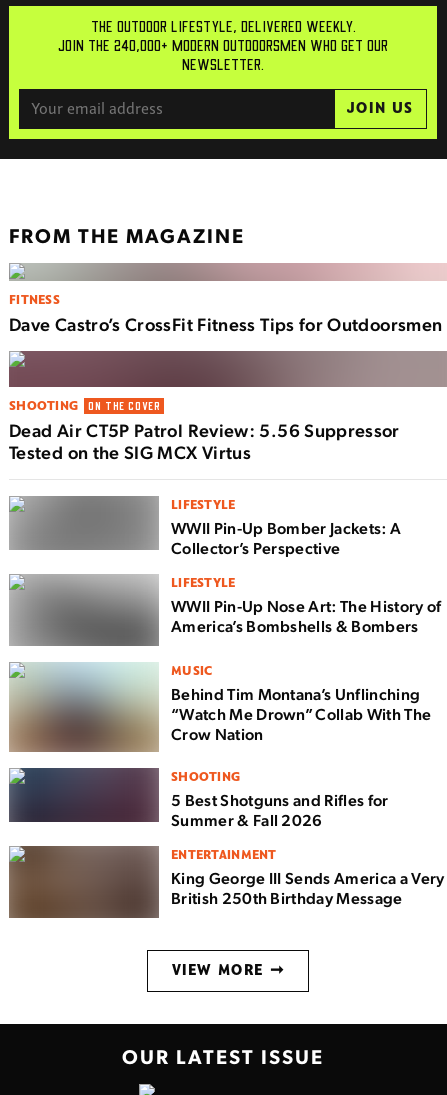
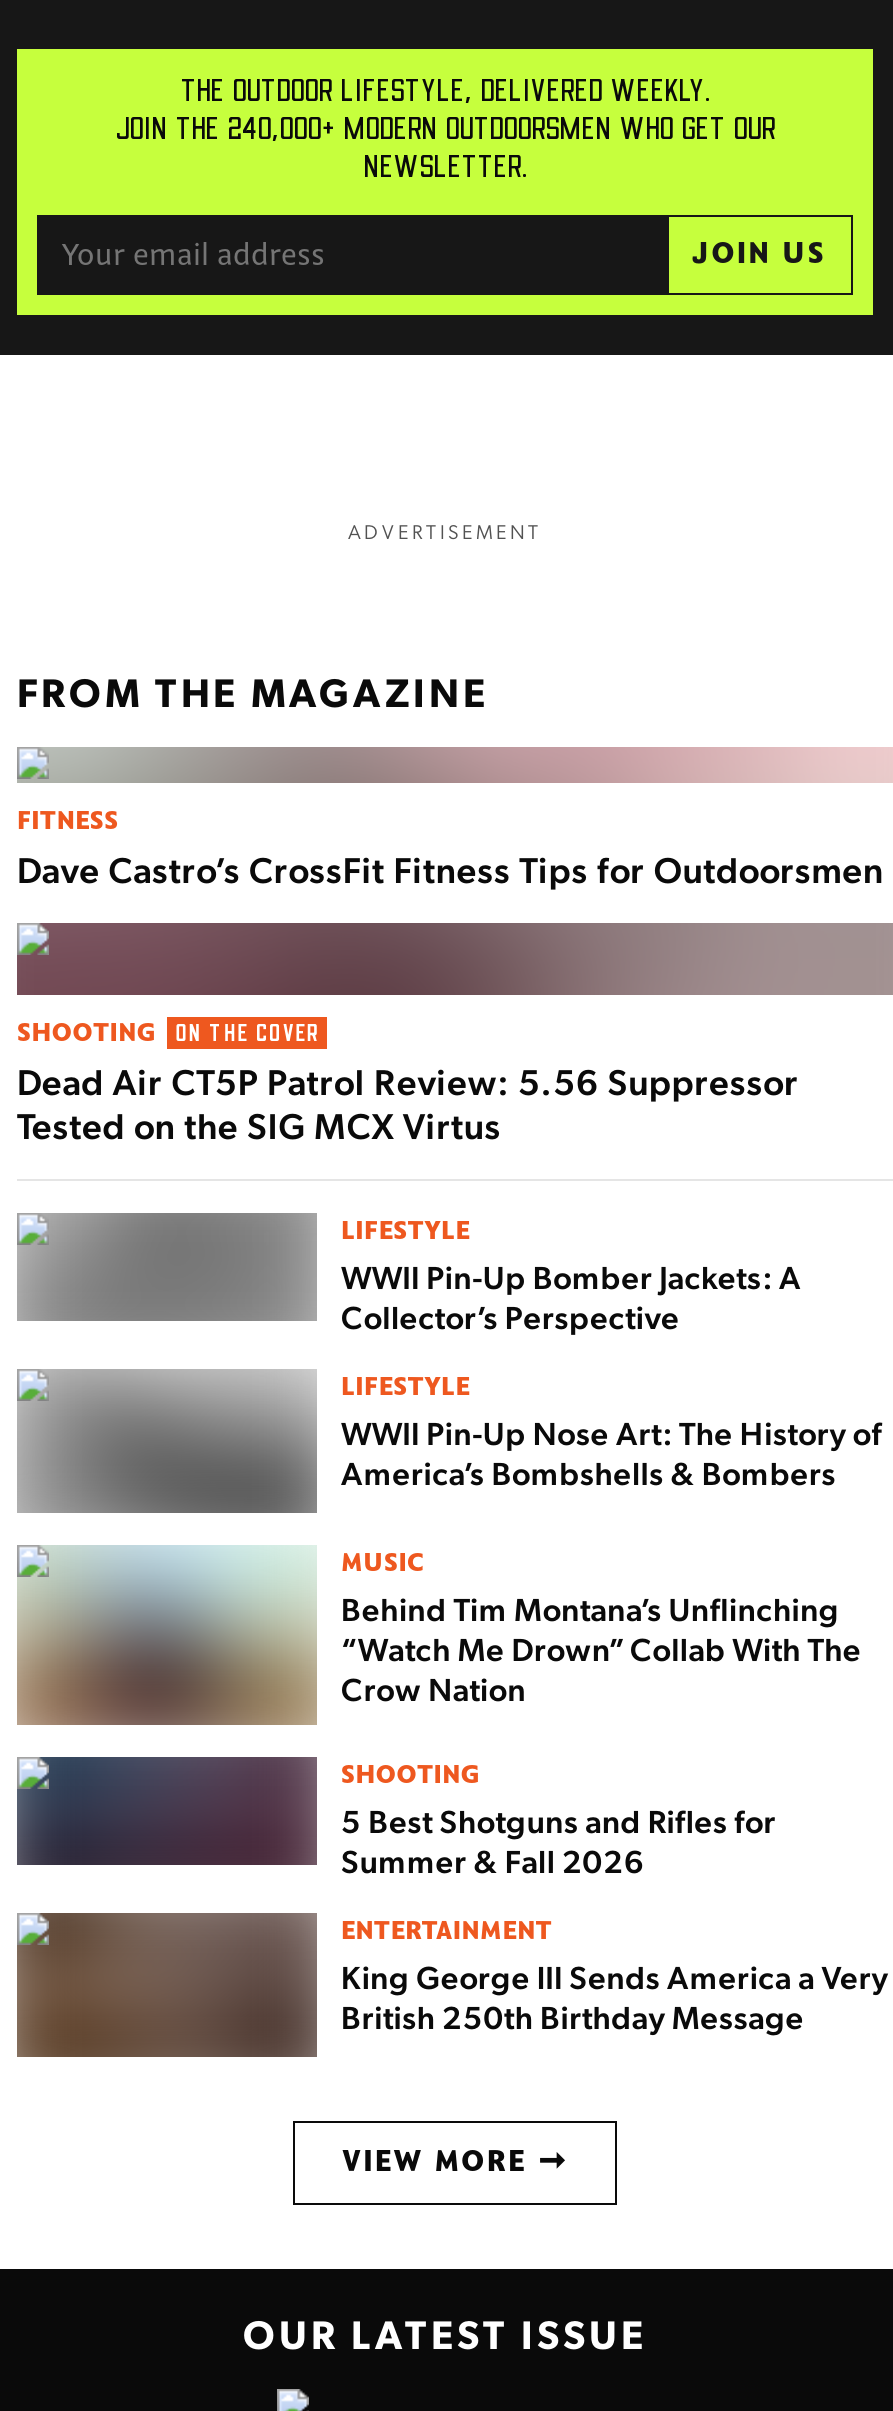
none -> [348,518,542,544] ADVERTISEMENT

